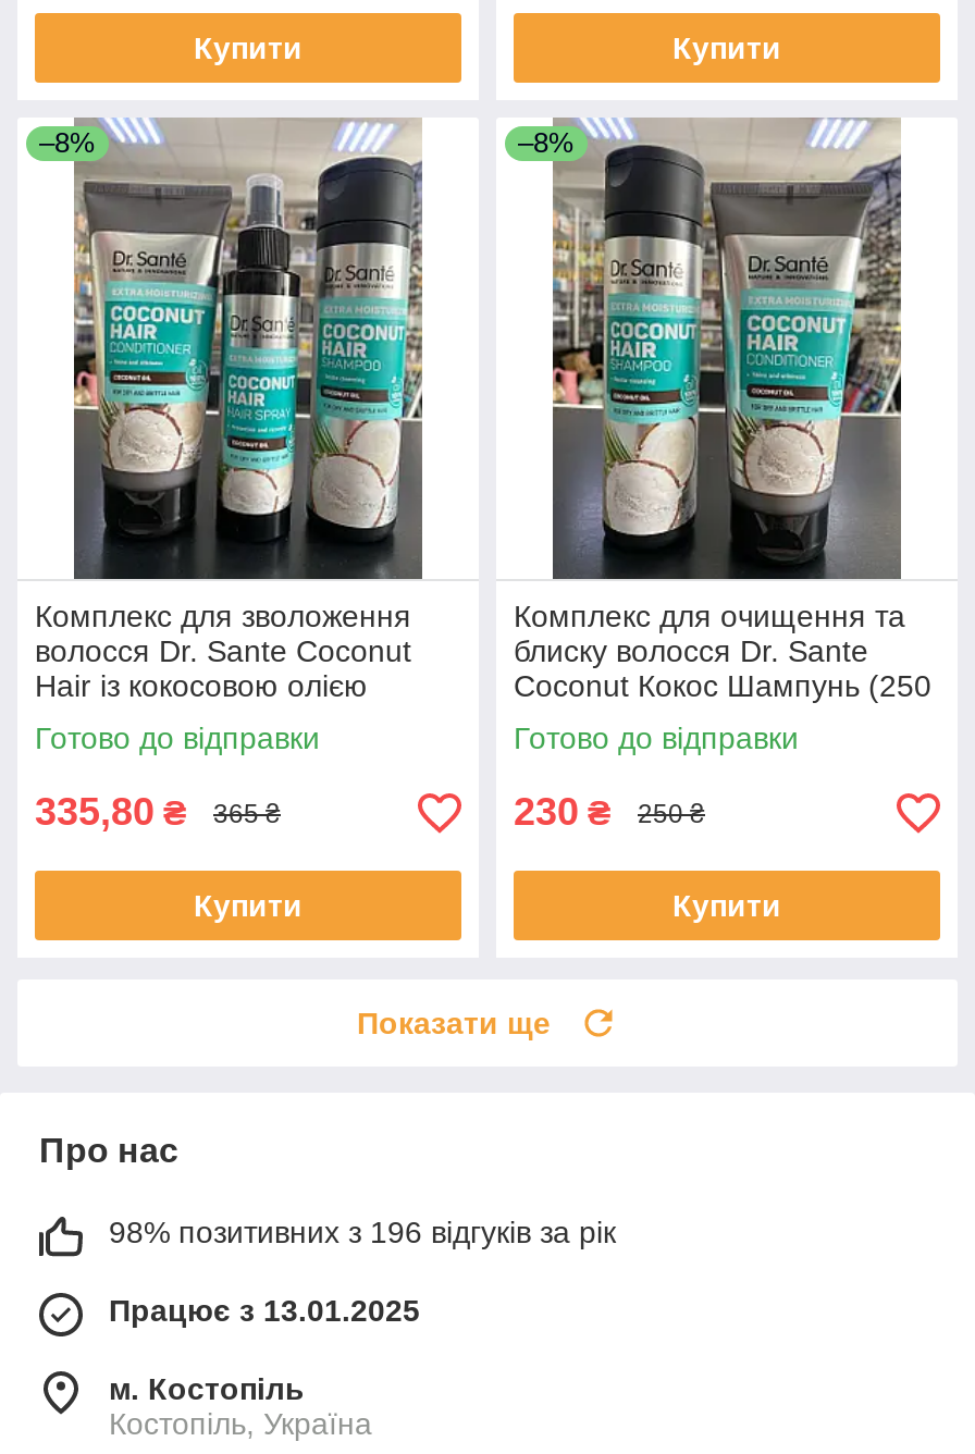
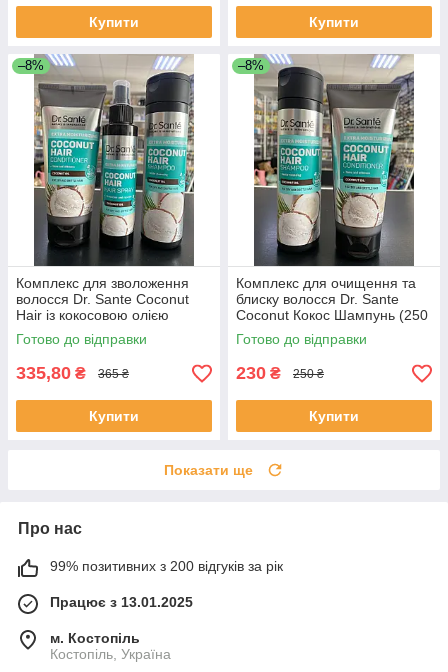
[109,1216,616,1250] 98% позитивних з 196 відгуків за рік -> [50,558,283,574] 99% позитивних з 200 відгуків за рік

